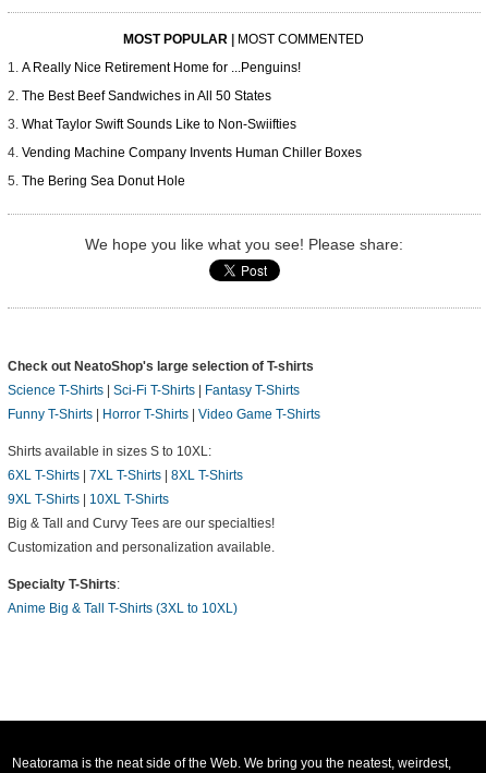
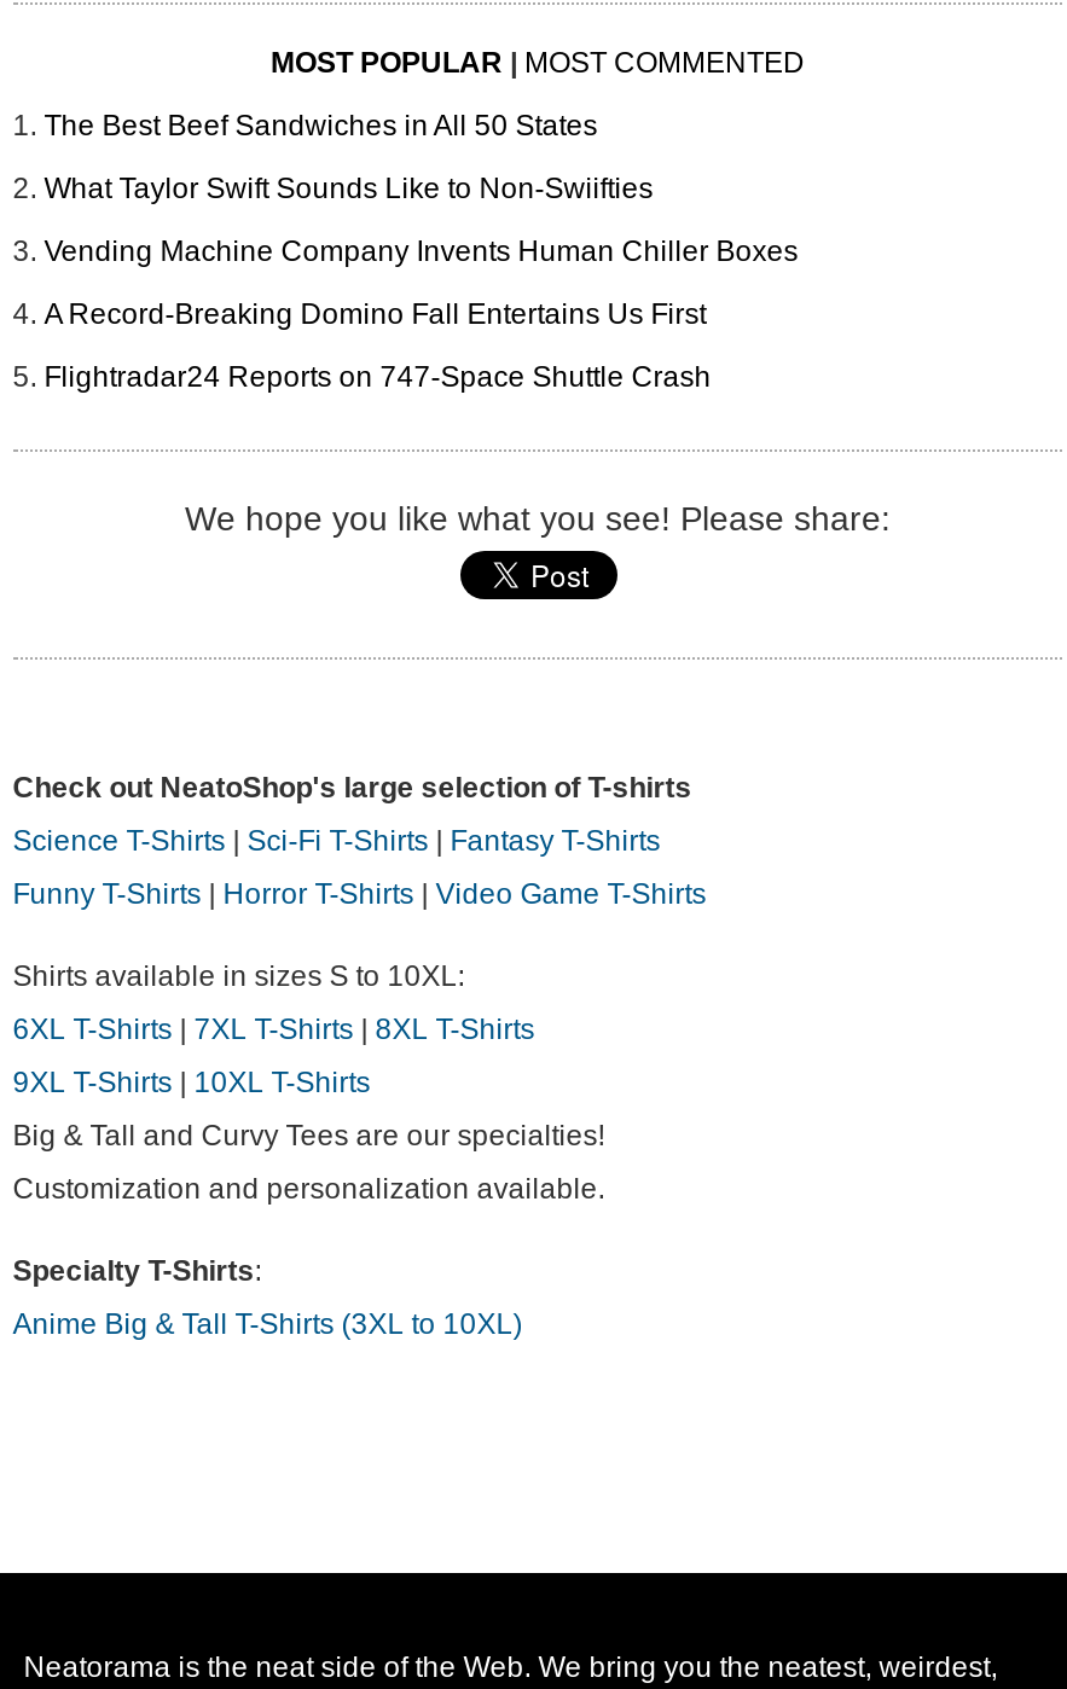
[21,61,300,76] A Really Nice Retirement Home for ...Penguins! -> none
moved [21,89,361,161] -> [44,110,798,269]: The Best Beef Sandwiches in All 50 States | What Taylor Swift Sounds Like to Non-Swiifties | Vending Machine Company Invents Human Chiller Boxes
[21,174,185,189] The Bering Sea Donut Hole -> [44,298,711,395] A Record-Breaking Domino Fall Entertains Us First | Flightradar24 Reports on 747-Space Shuttle Crash

